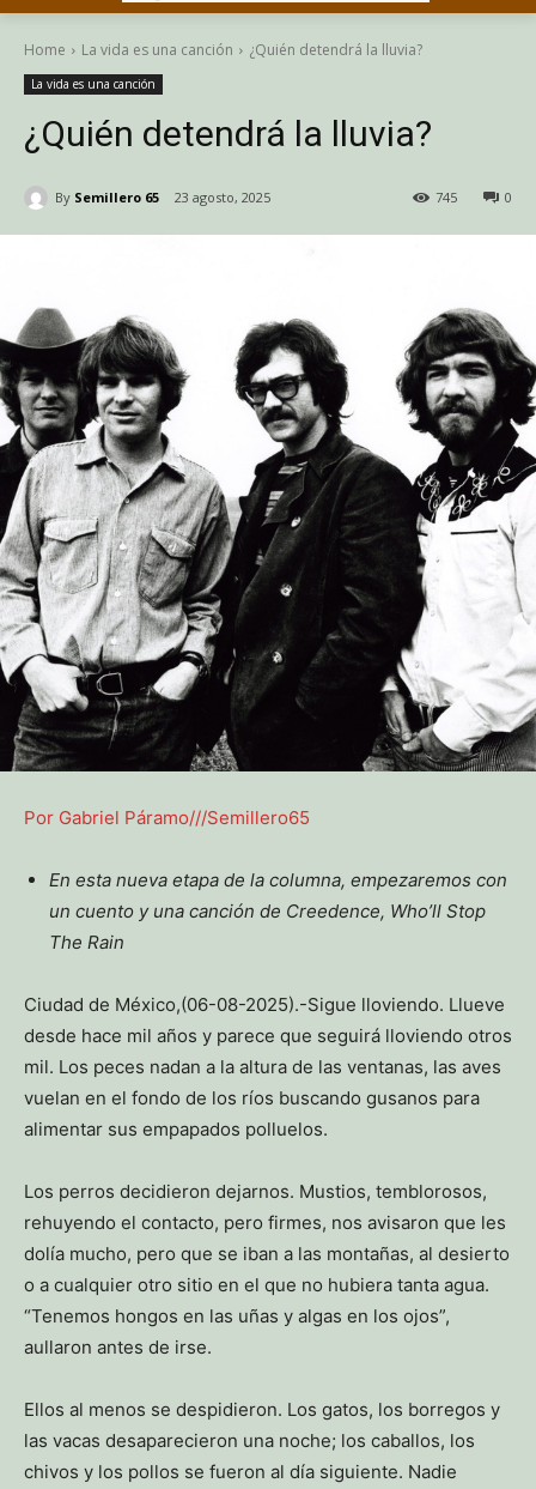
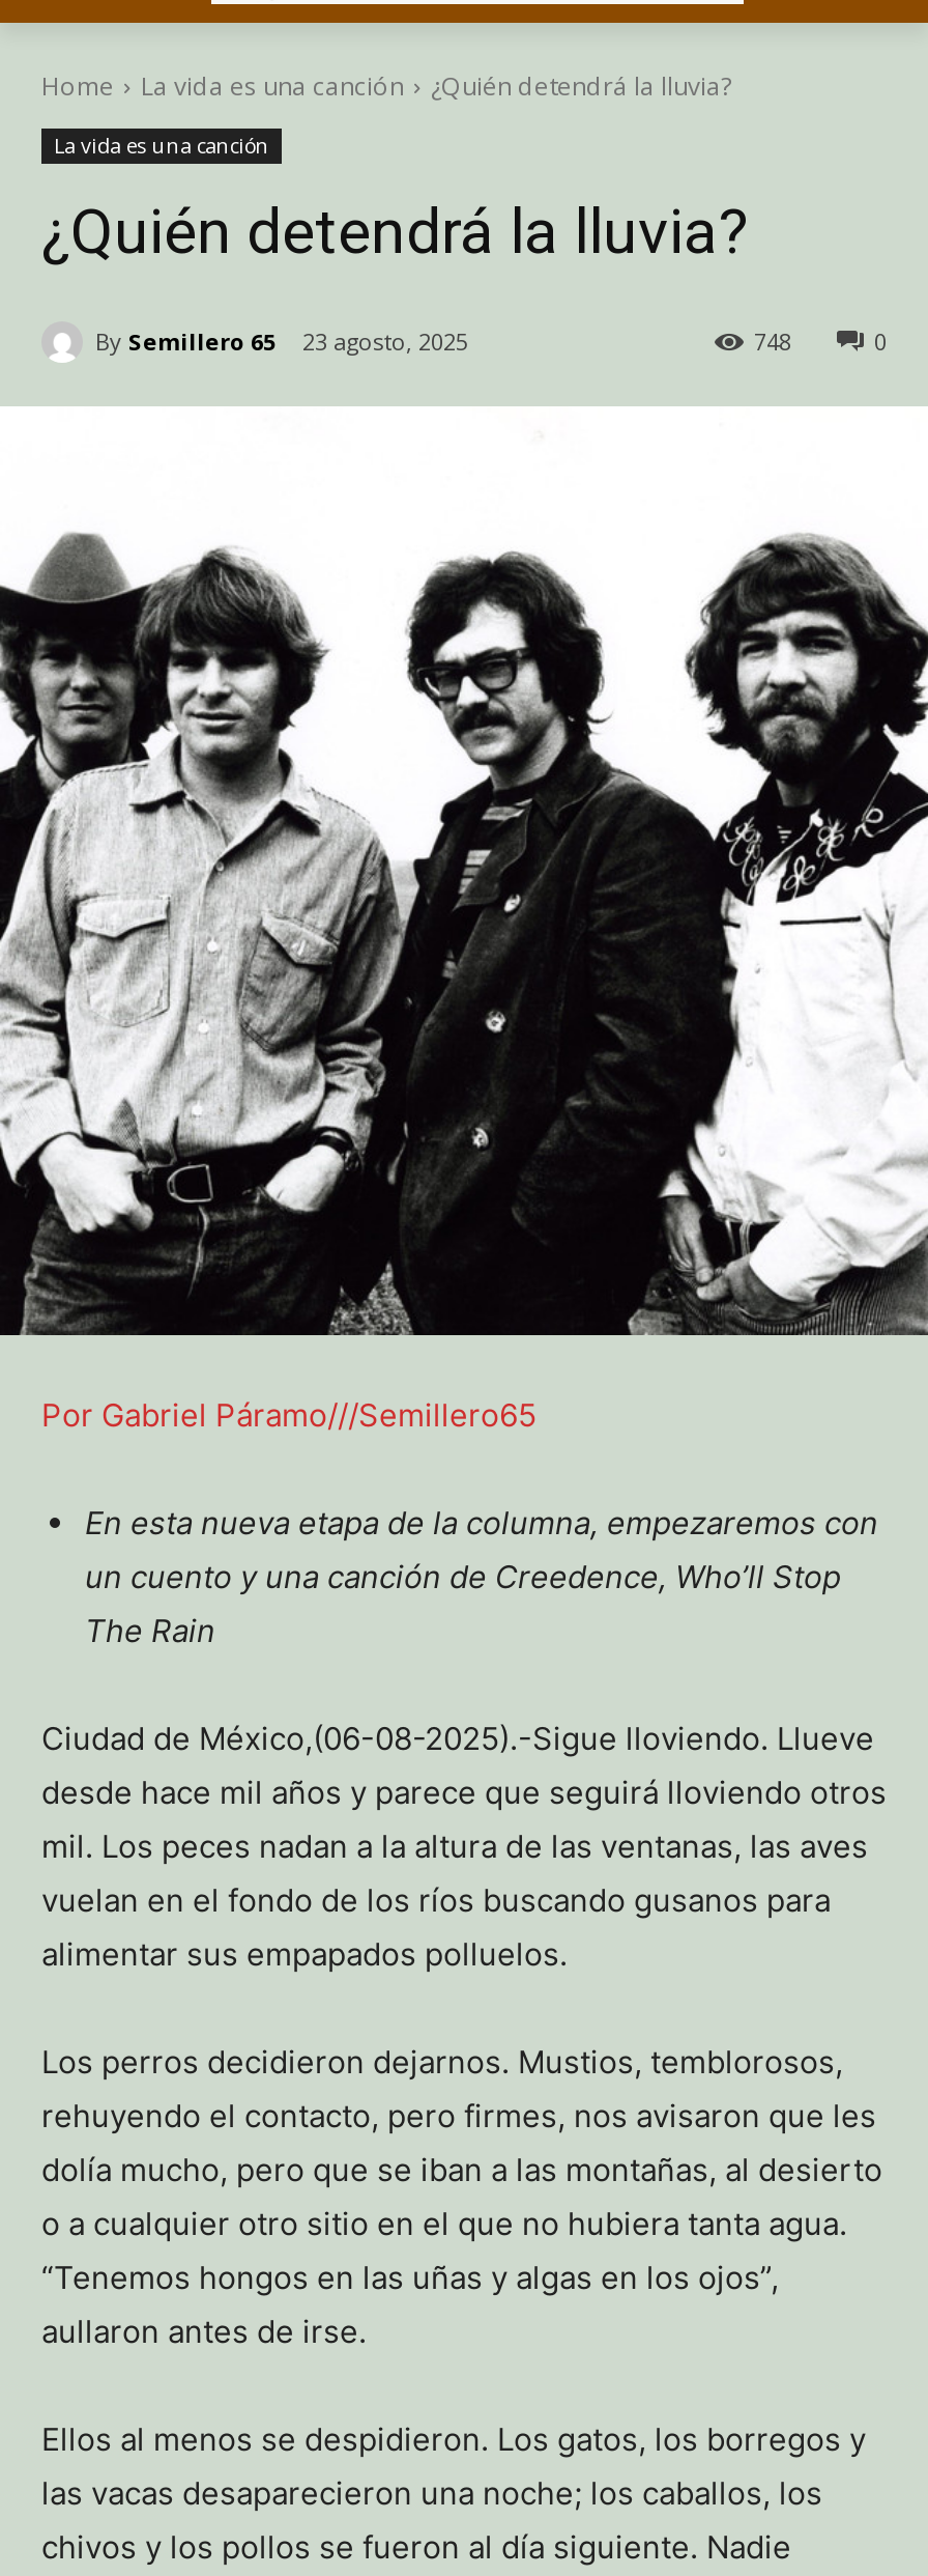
[435,188,457,206] 745 -> [754,326,791,357] 748

